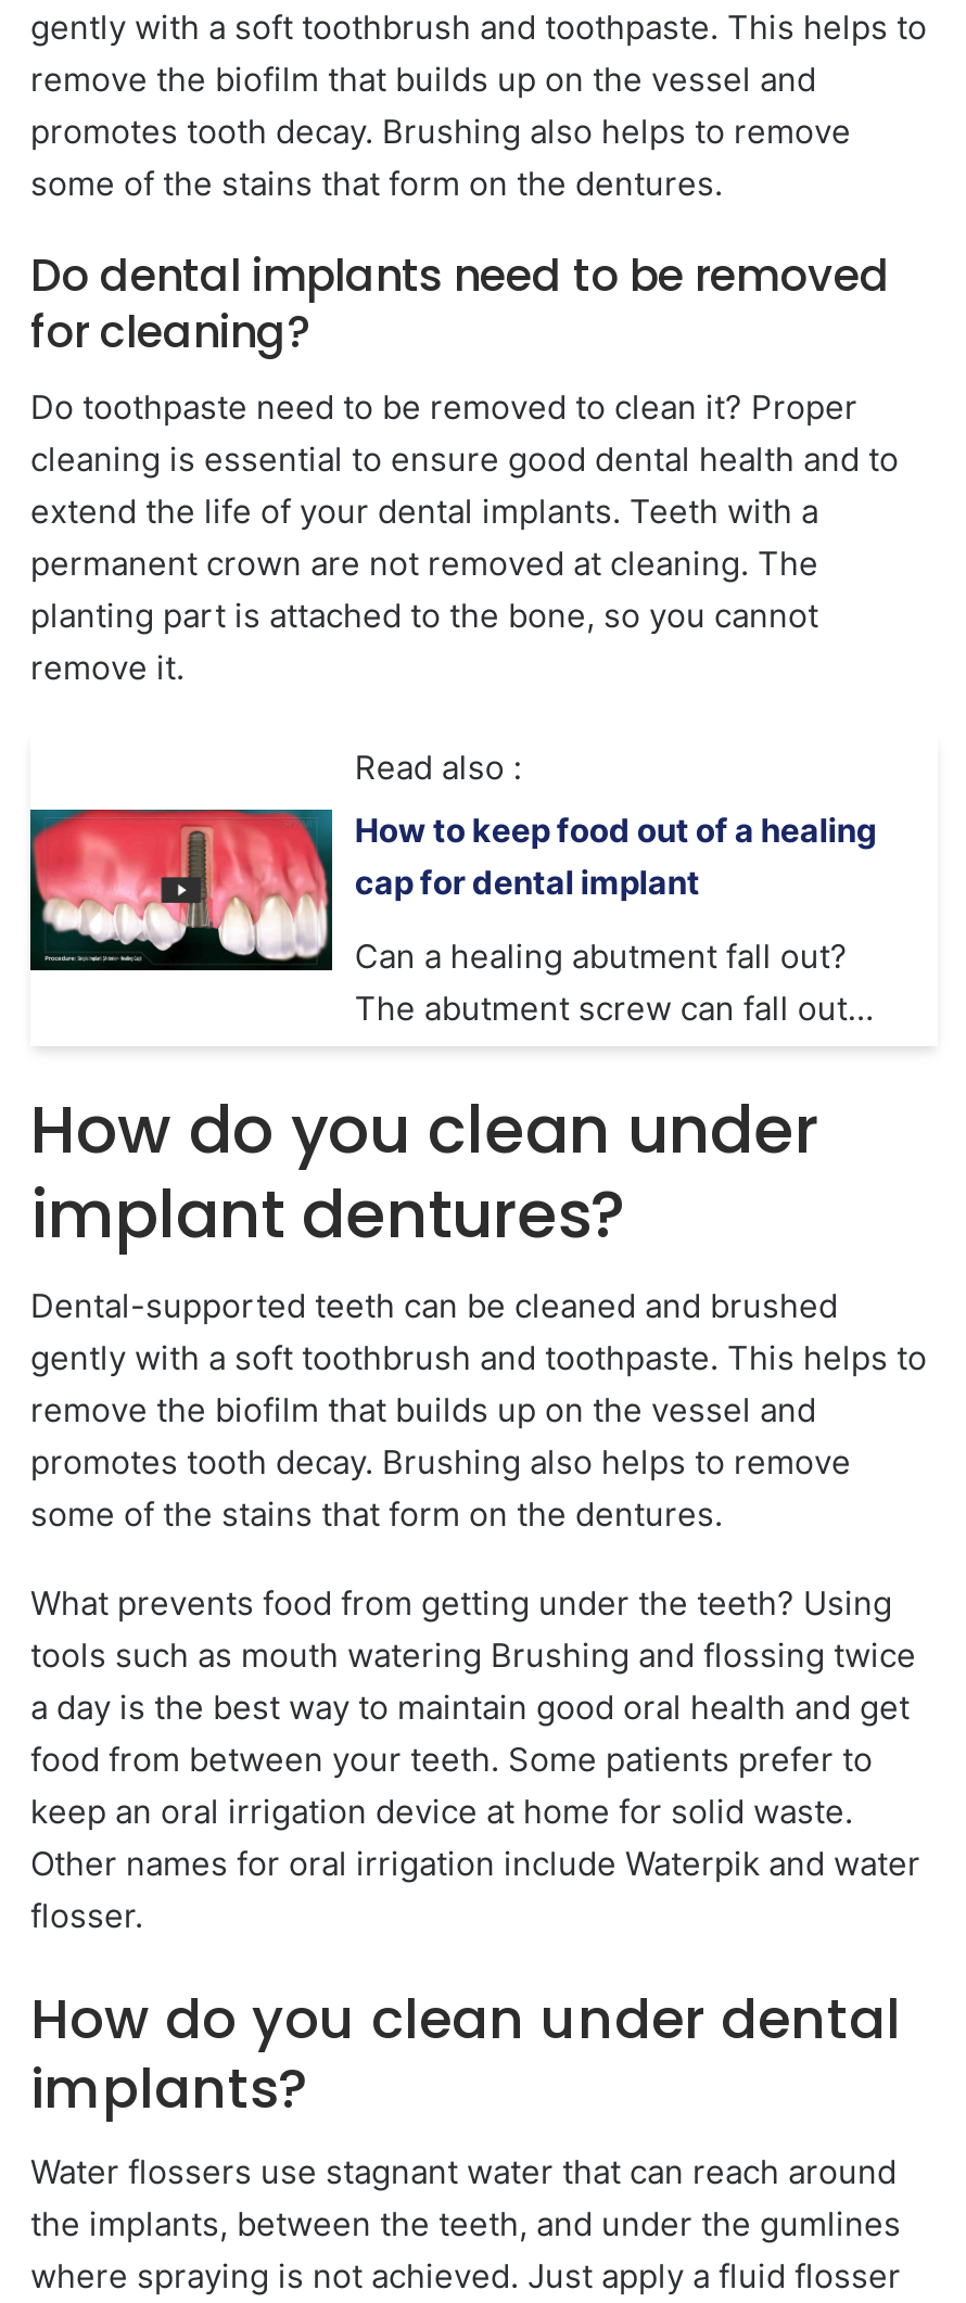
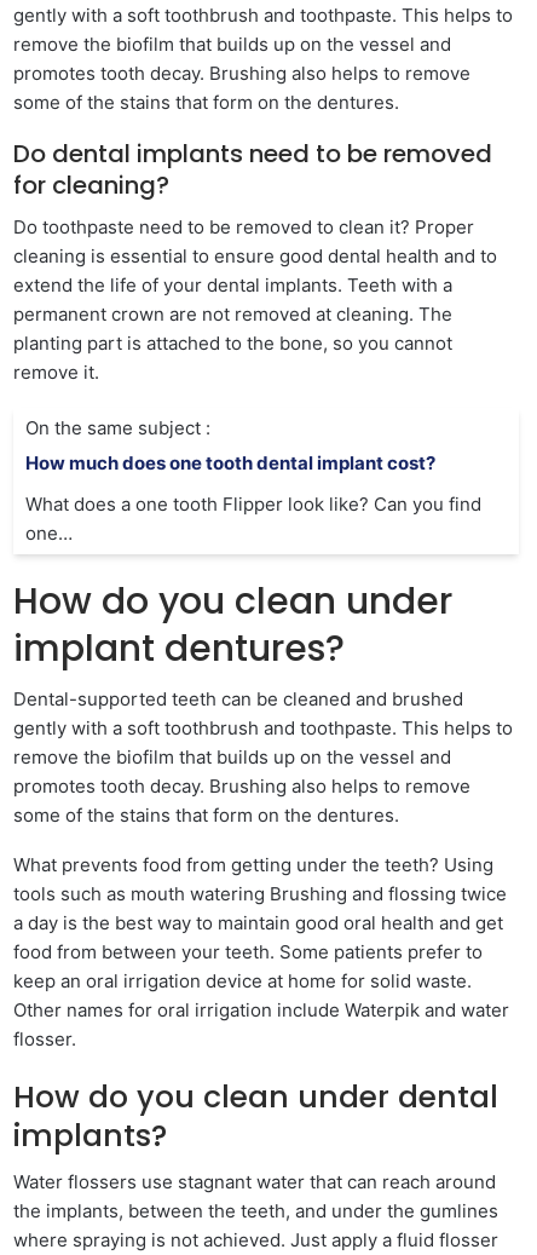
[354,748,522,789] Read also : -> [25,417,210,440] On the same subject :
[354,810,878,904] How to keep food out of a healing | cap for dental implant -> [25,452,435,475] How much does one tooth dental implant cost?
[354,936,873,1030] Can a healing abutment fall out? | The abutment screw can fall out… -> [25,493,481,545] What does a one tooth Flipper look like? Can you find | one…

